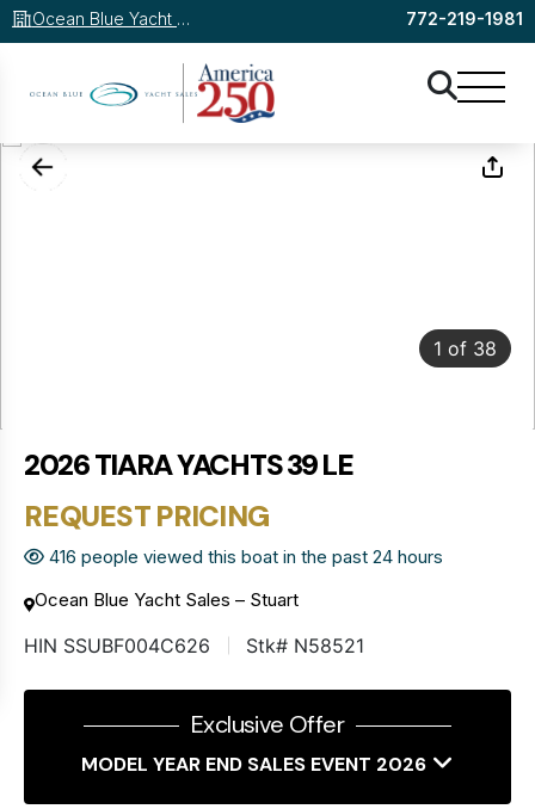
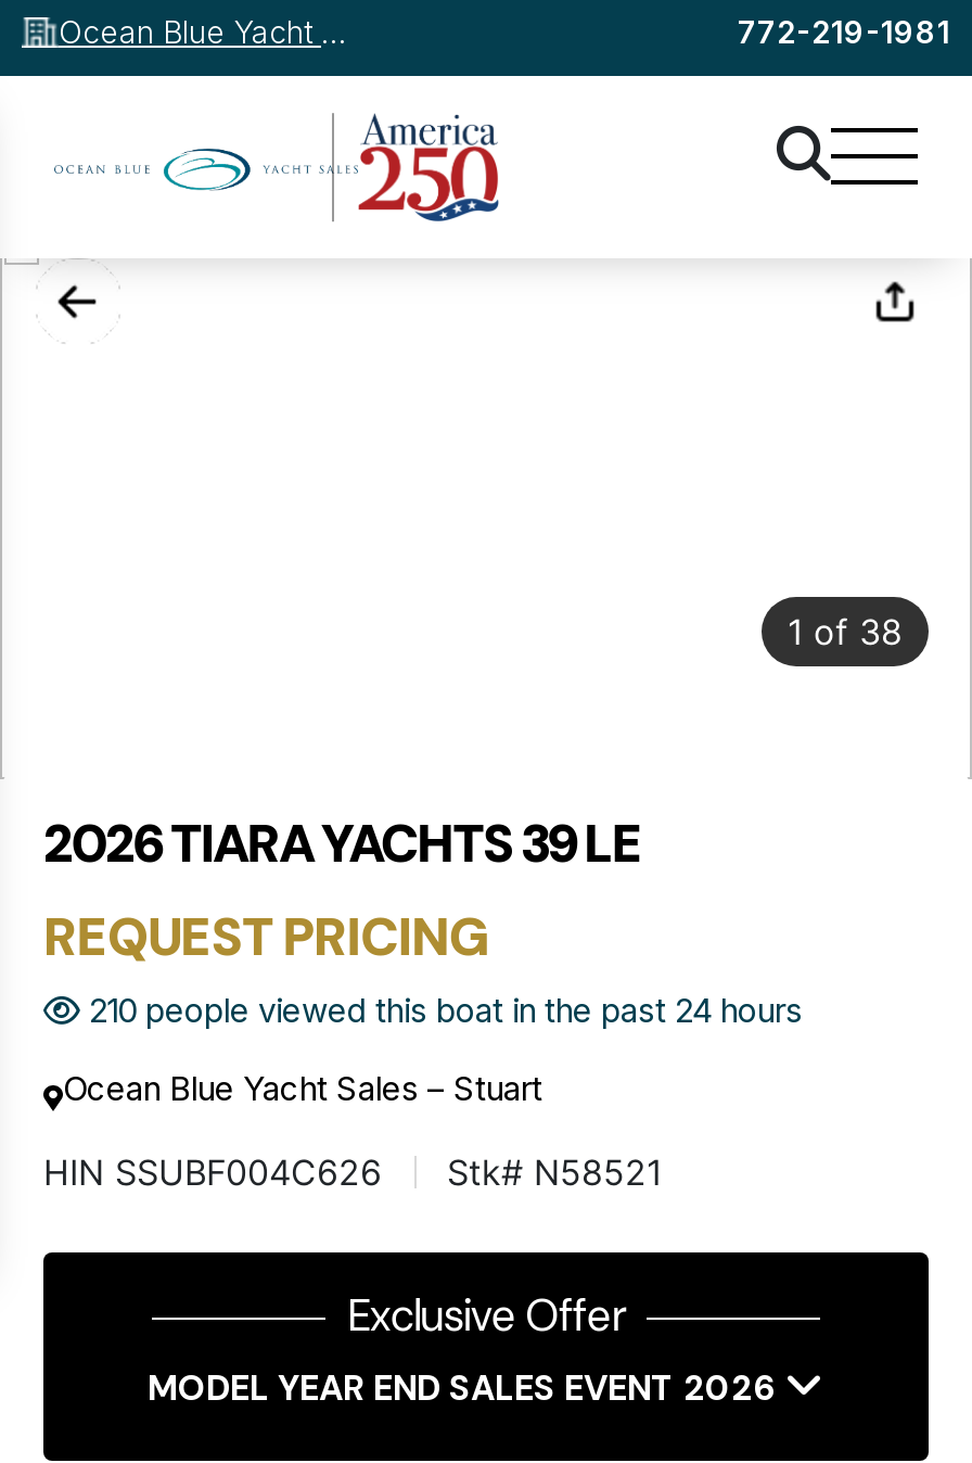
[44,546,443,568] 416 people viewed this boat in the past 24 hours -> [80,990,803,1032] 210 people viewed this boat in the past 24 hours

